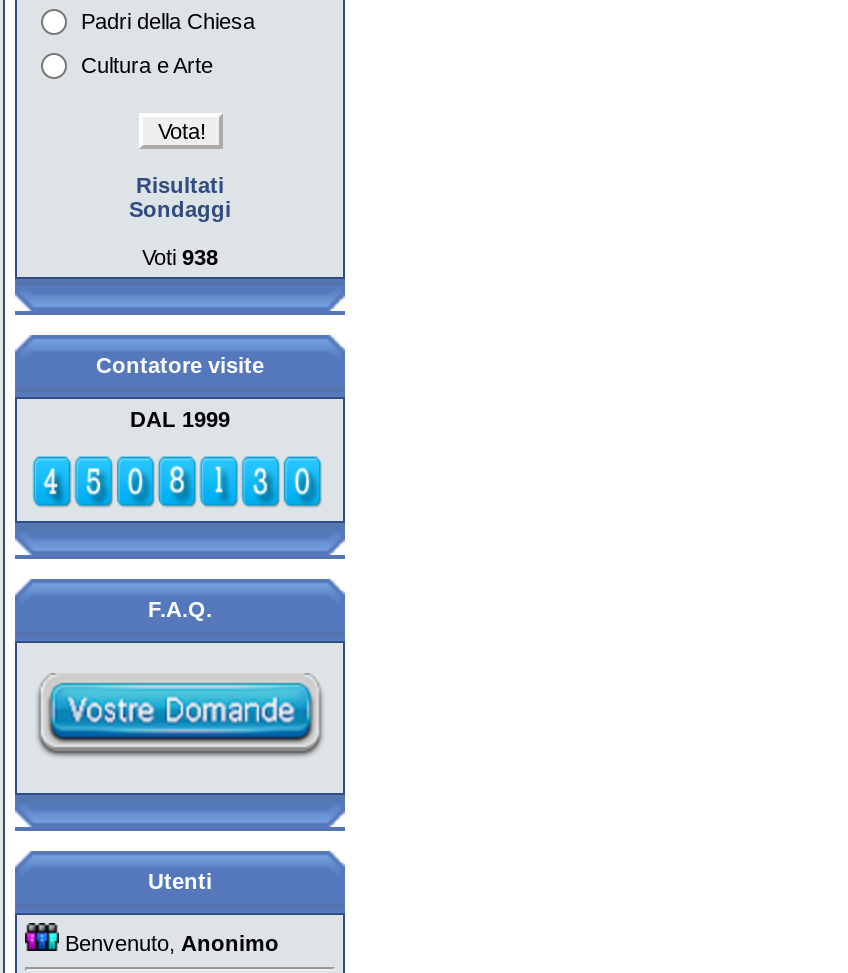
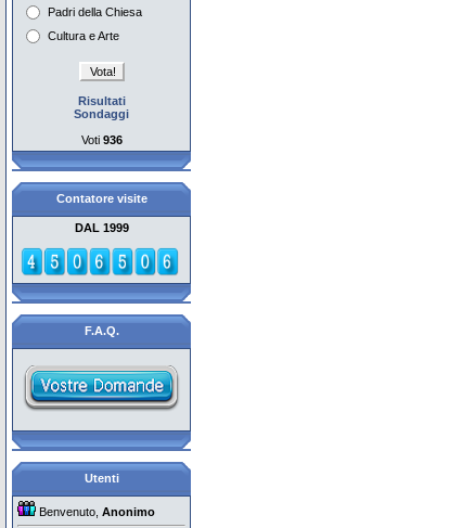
[142,245,218,269] Voti 938 -> [81,133,122,146] Voti 936

